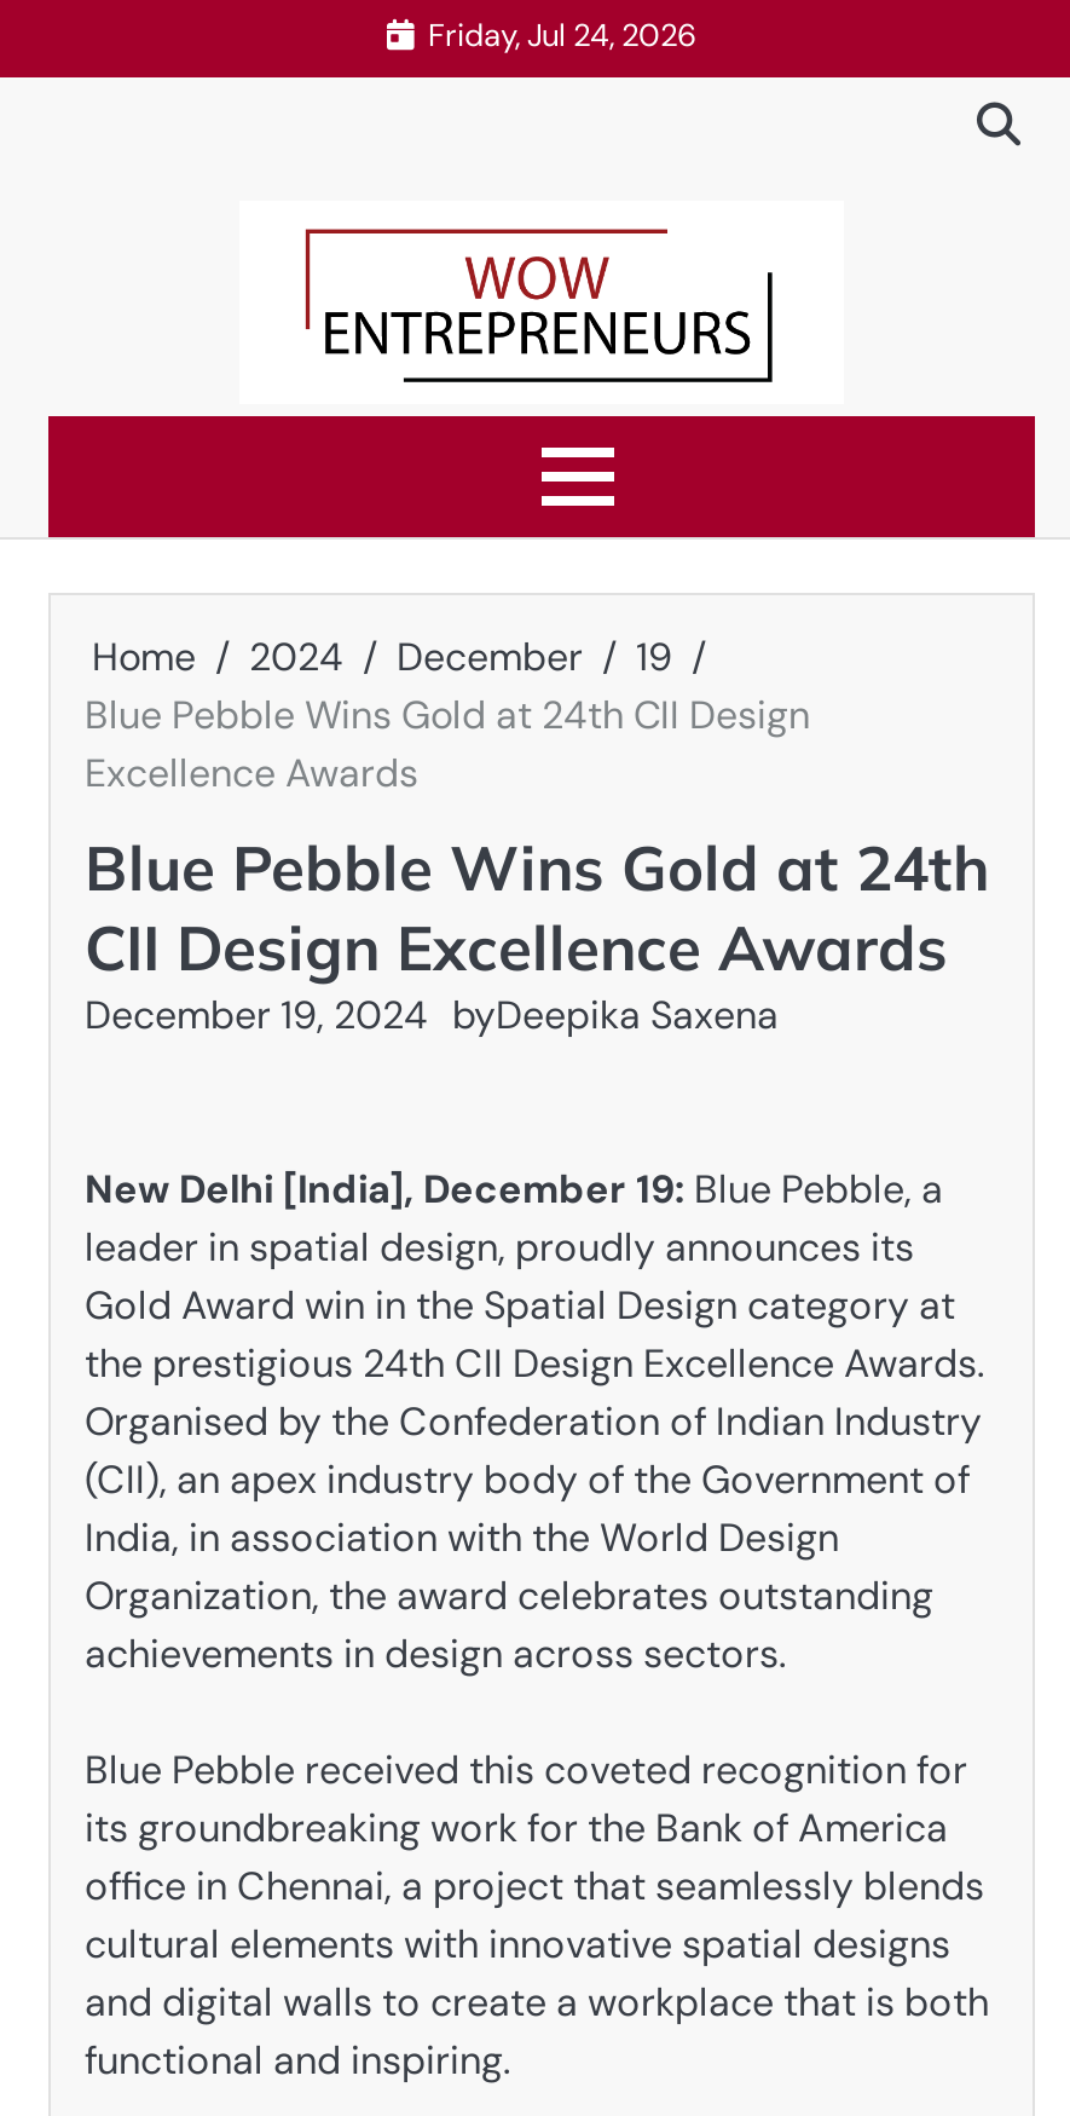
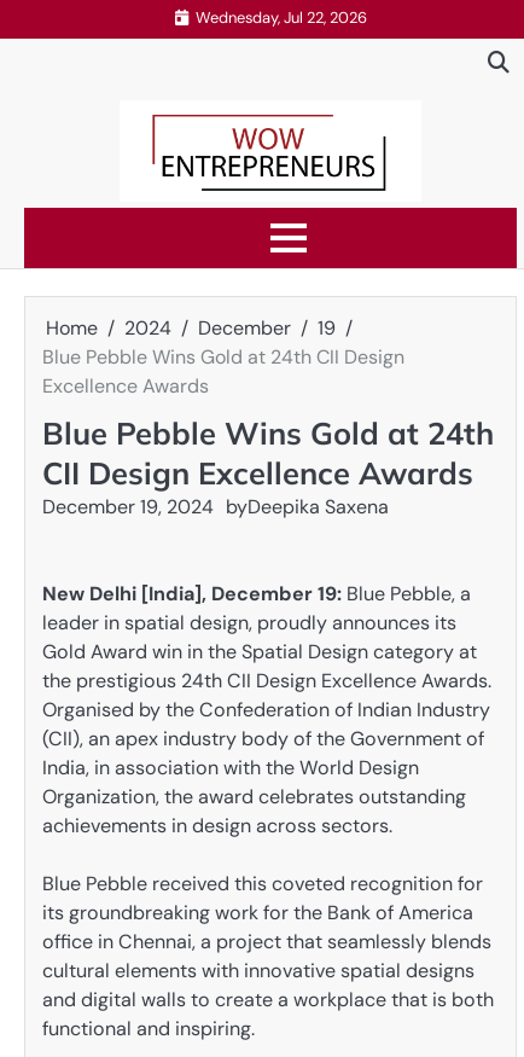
[428,13,696,54] Friday, Jul 24, 2026 -> [195,7,366,27] Wednesday, Jul 22, 2026

